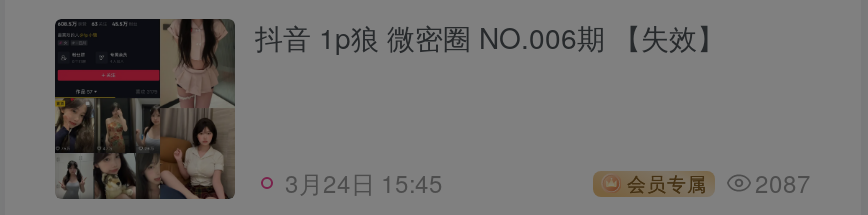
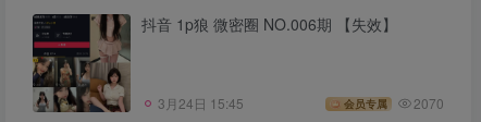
[627,164,811,198] 会员专属 2087 -> [344,93,444,112] 会员专属 2070

